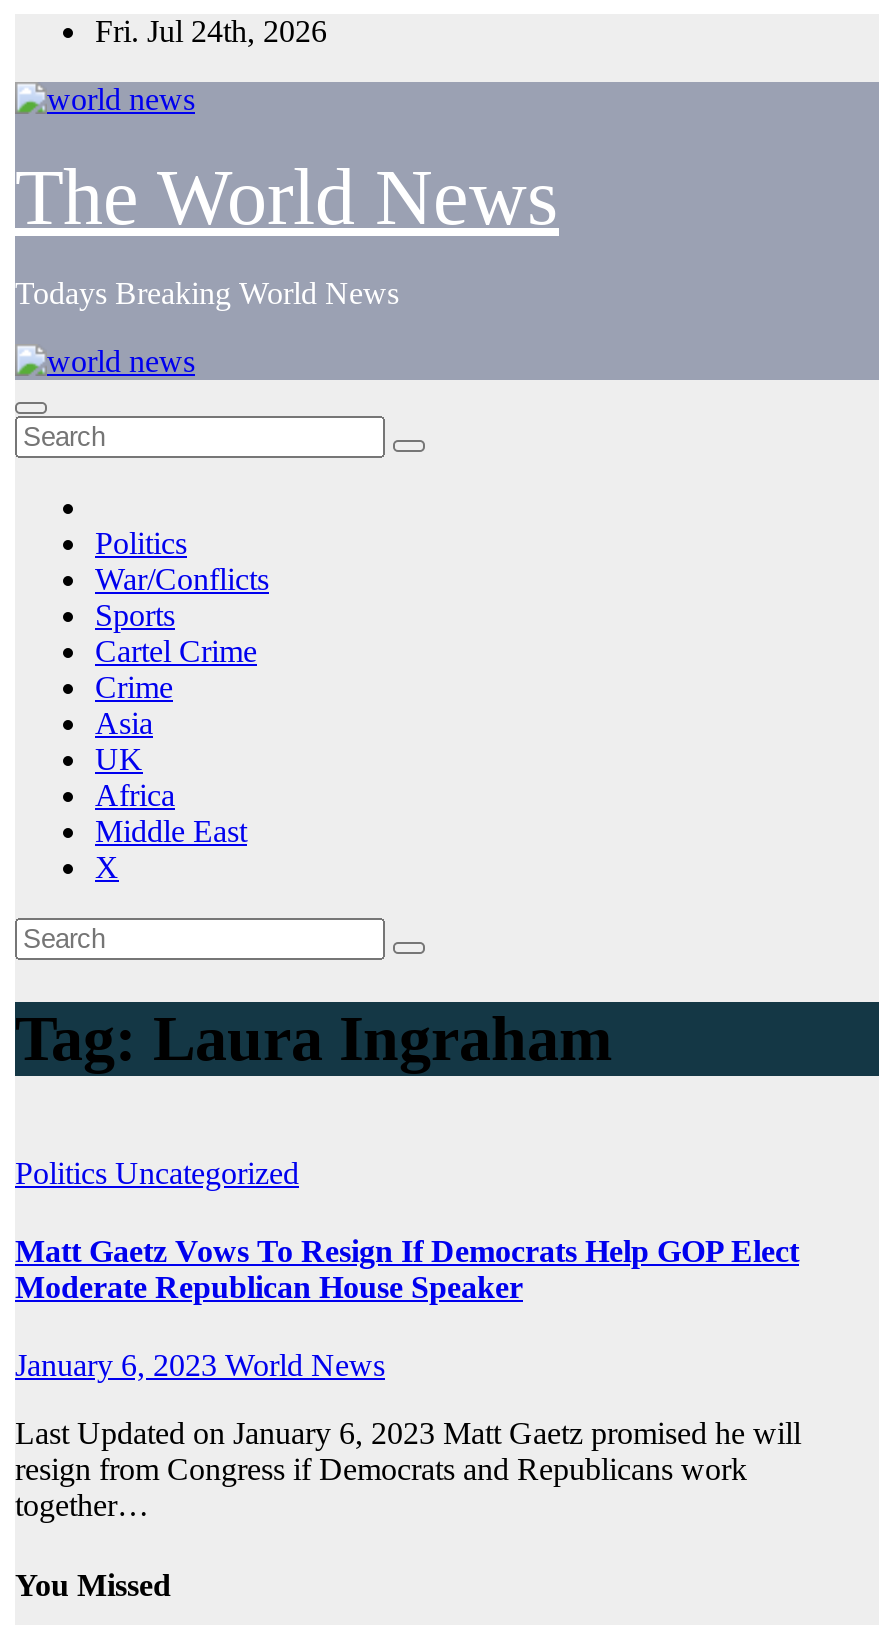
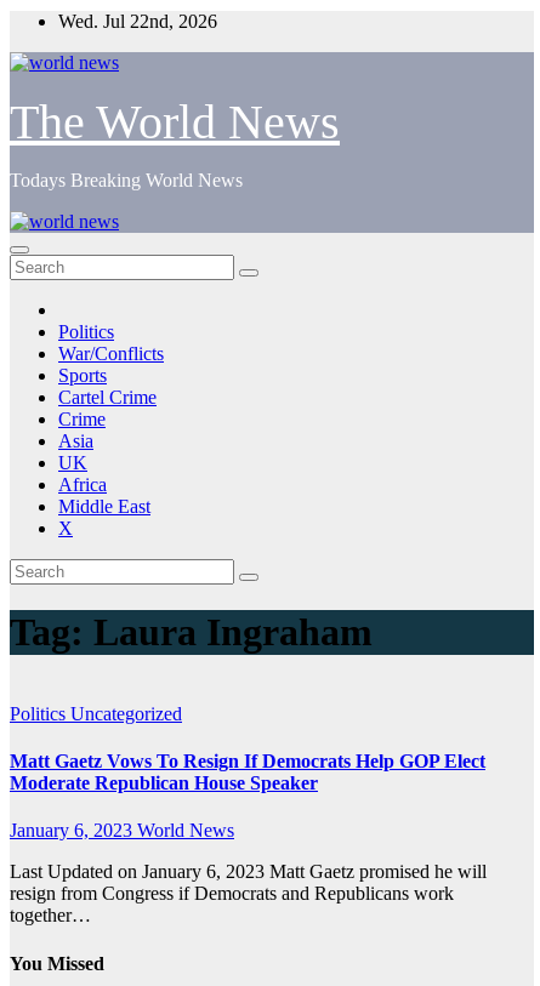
[95,14,327,48] Fri. Jul 24th, 2026 -> [58,11,217,32] Wed. Jul 22nd, 2026

